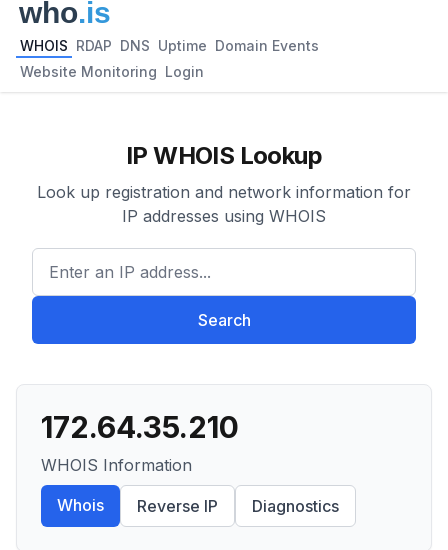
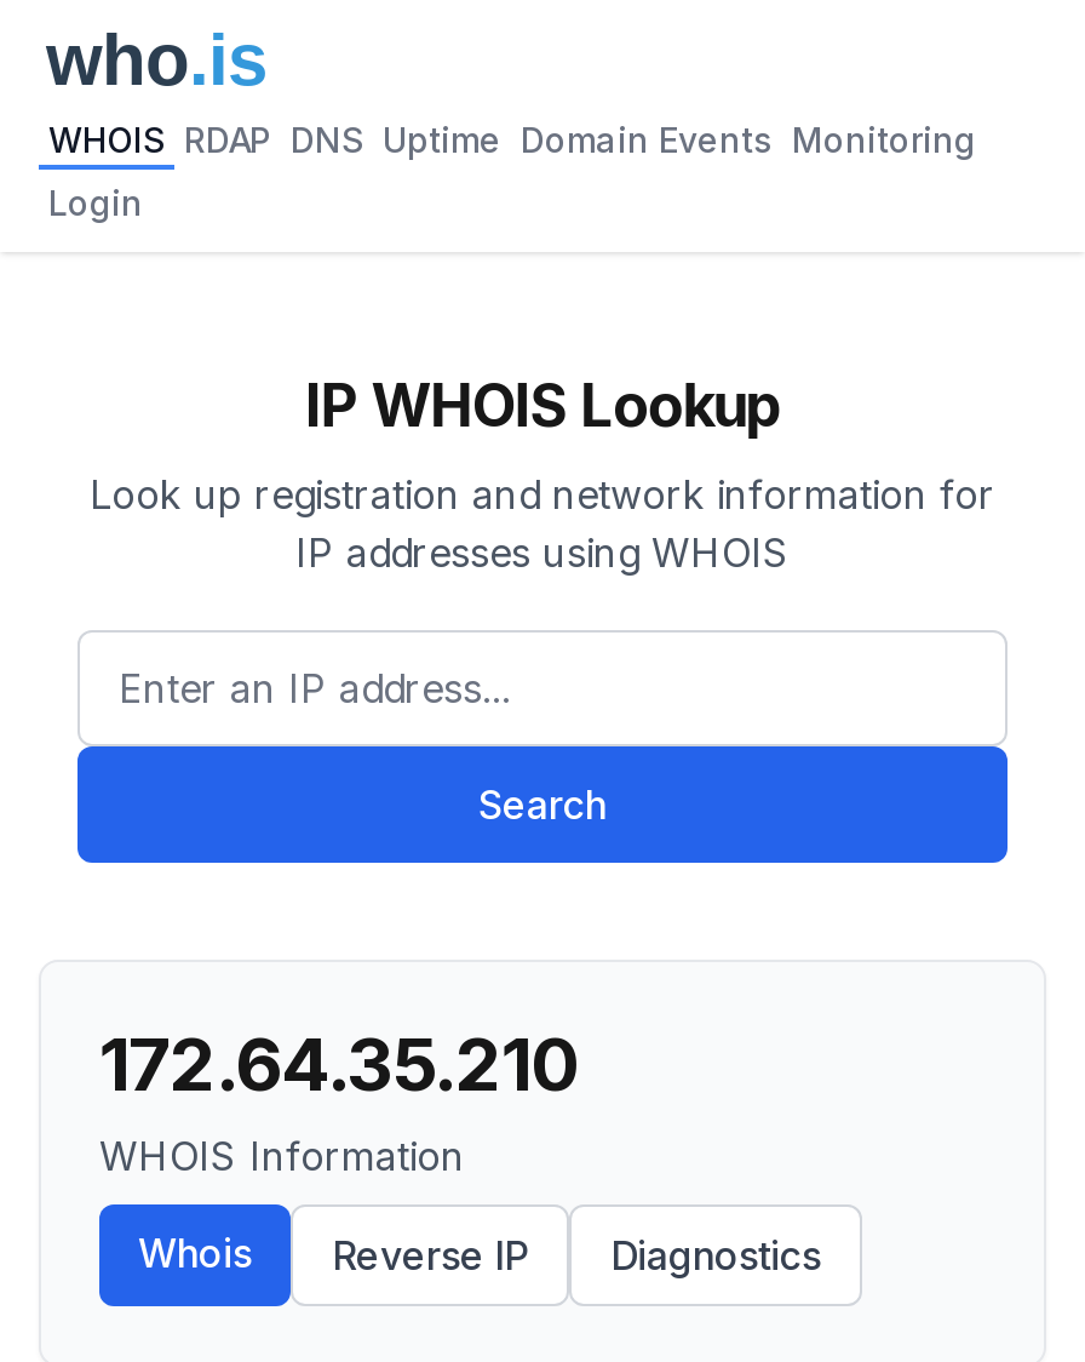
[20,37,319,54] WHOIS RDAP DNS Uptime Domain Events -> [48,119,976,160] WHOIS RDAP DNS Uptime Domain Events Monitoring
[20,63,204,80] Website Monitoring Login -> [48,182,143,223] Login

